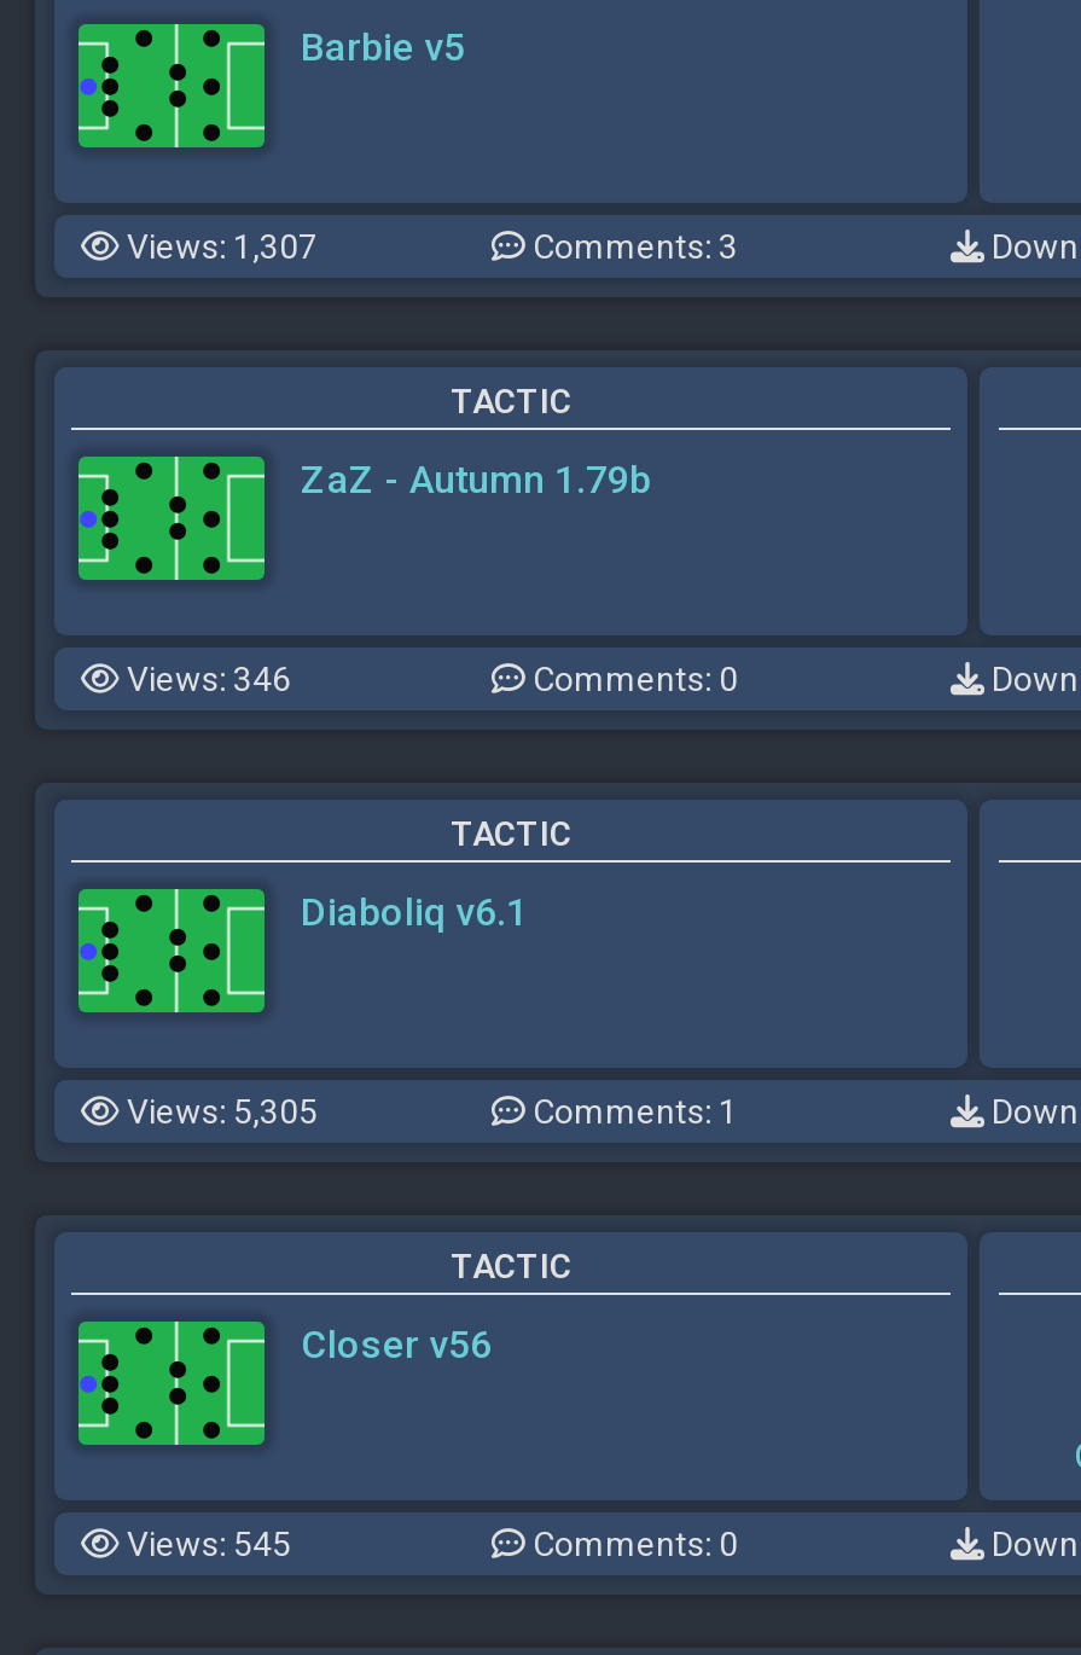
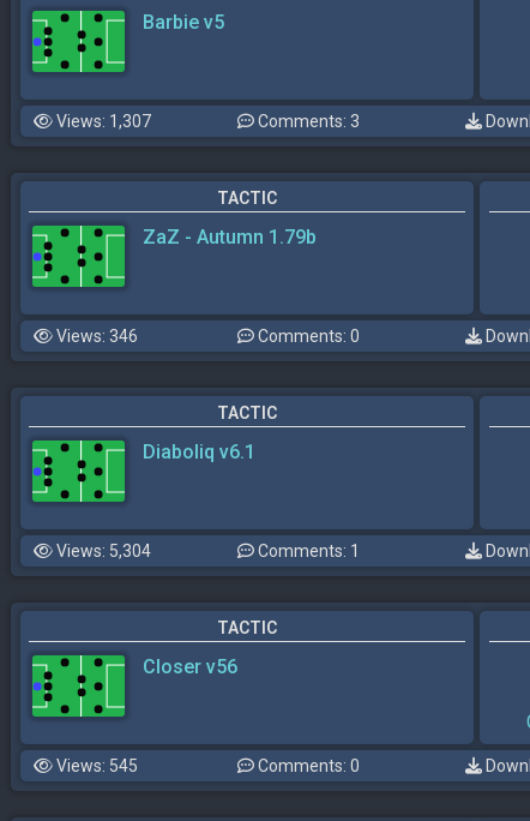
[120,1092,318,1131] Views: 5,305 -> [53,541,151,561] Views: 5,304

